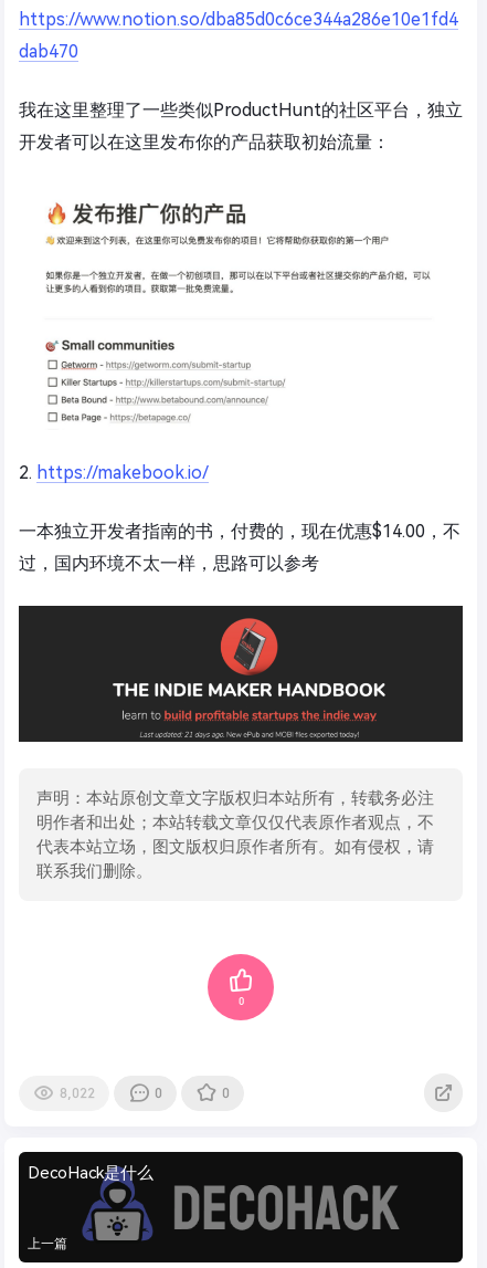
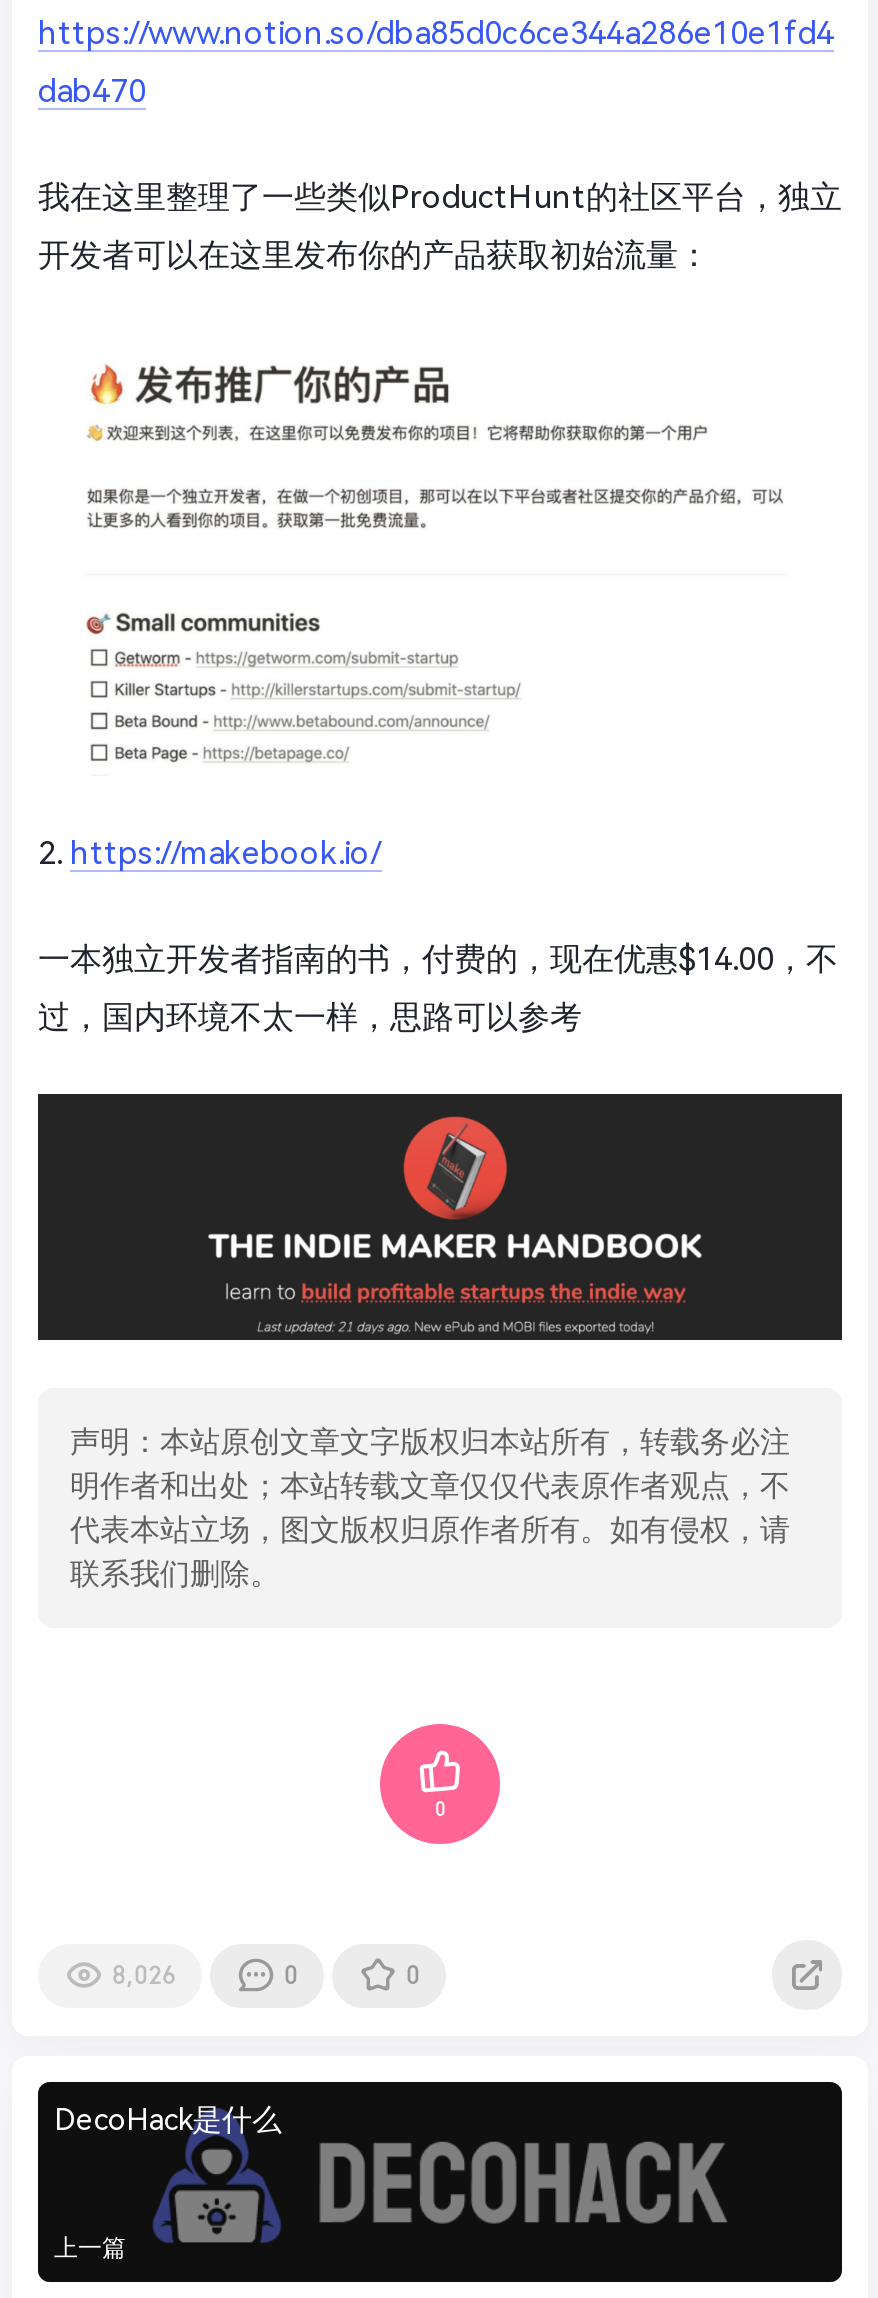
[60,1084,95,1102] 8,022 -> [112,1959,176,1991] 8,026

